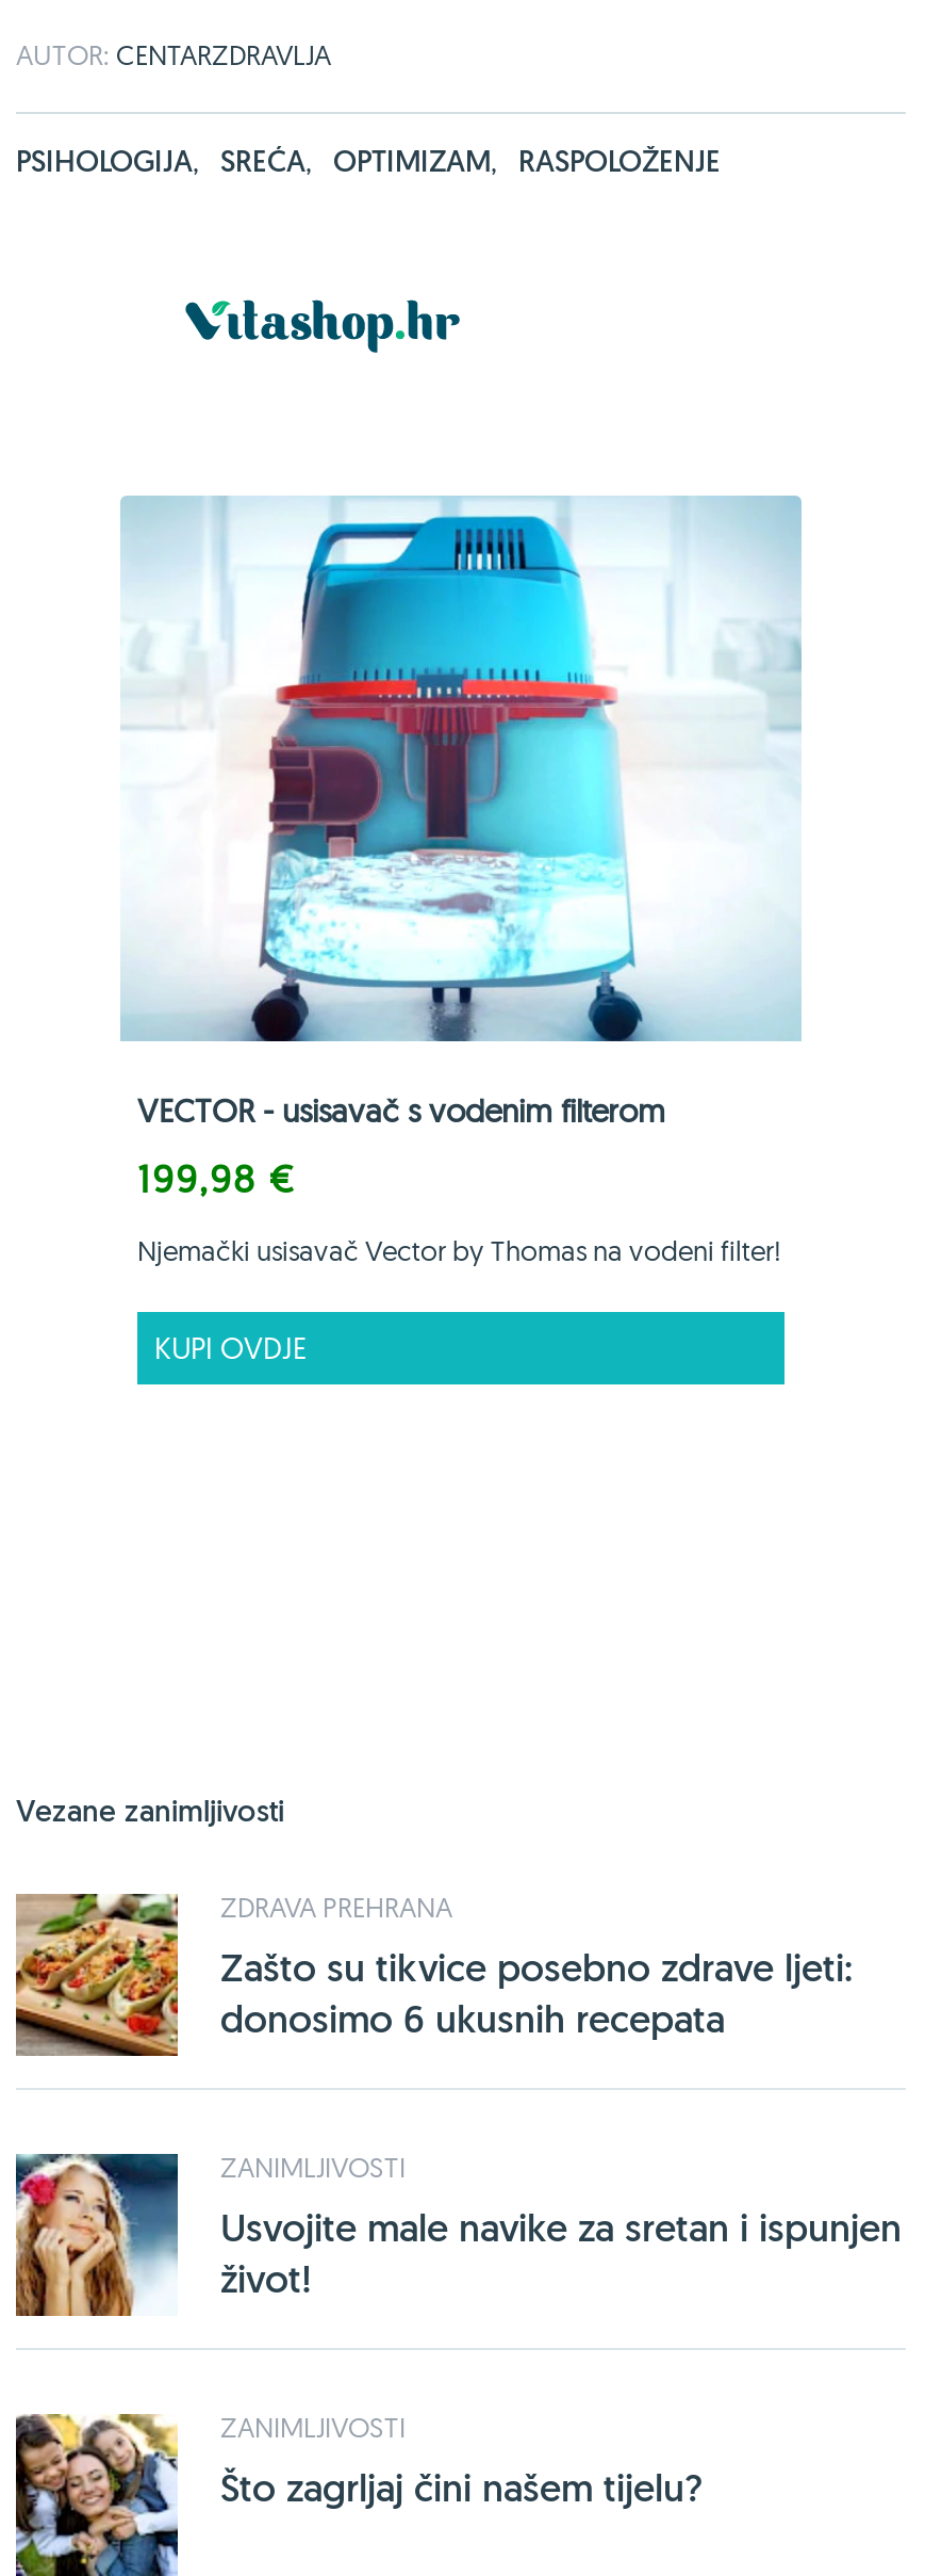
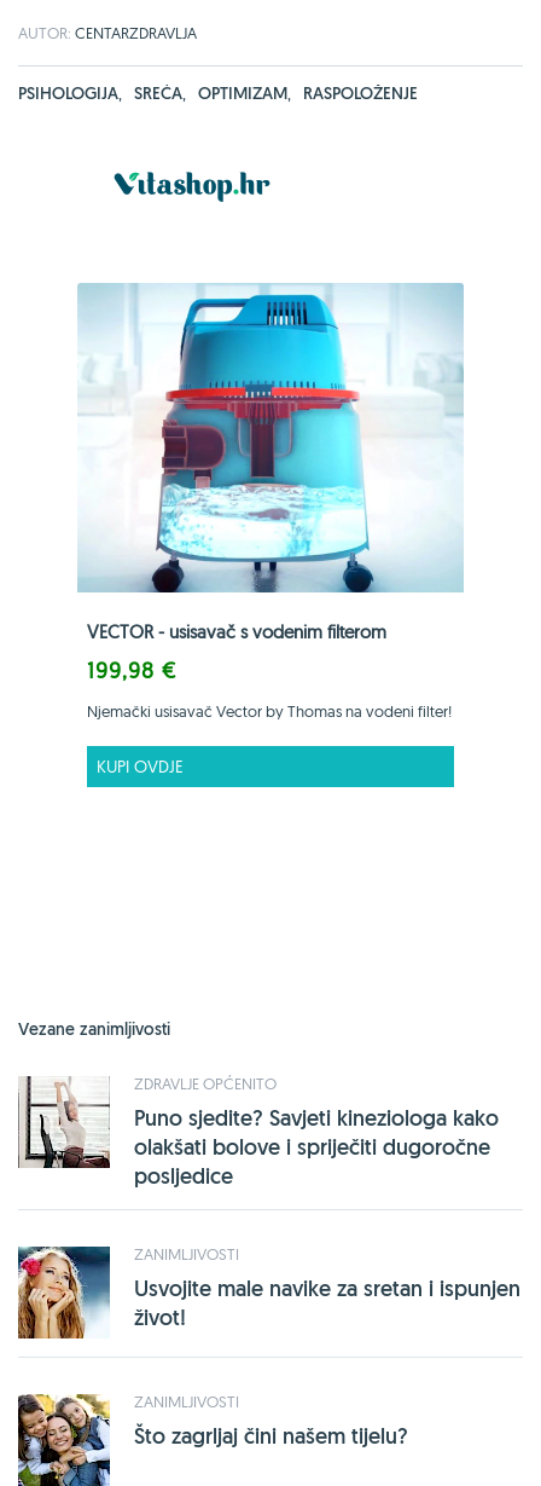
[16,1889,853,2058] [image] | ZDRAVA PREHRANA | Zašto su tikvice posebno zdrave ljeti: | donosimo 6 ukusnih recepata -> [19,1074,499,1190] [image] | ZDRAVLJE OPĆENITO | Puno sjedite? Savjeti kineziologa kako | olakšati bolove i spriječiti dugoročne | posljedice

